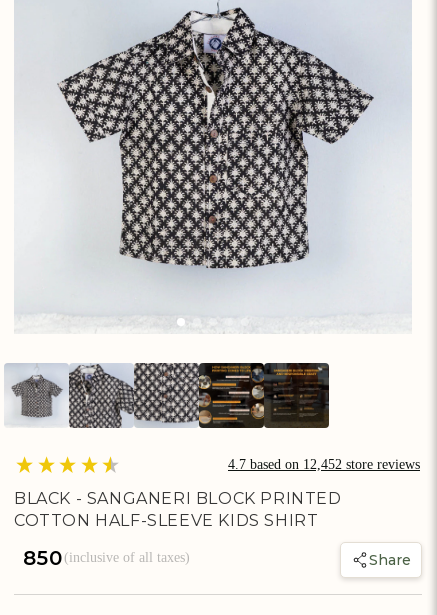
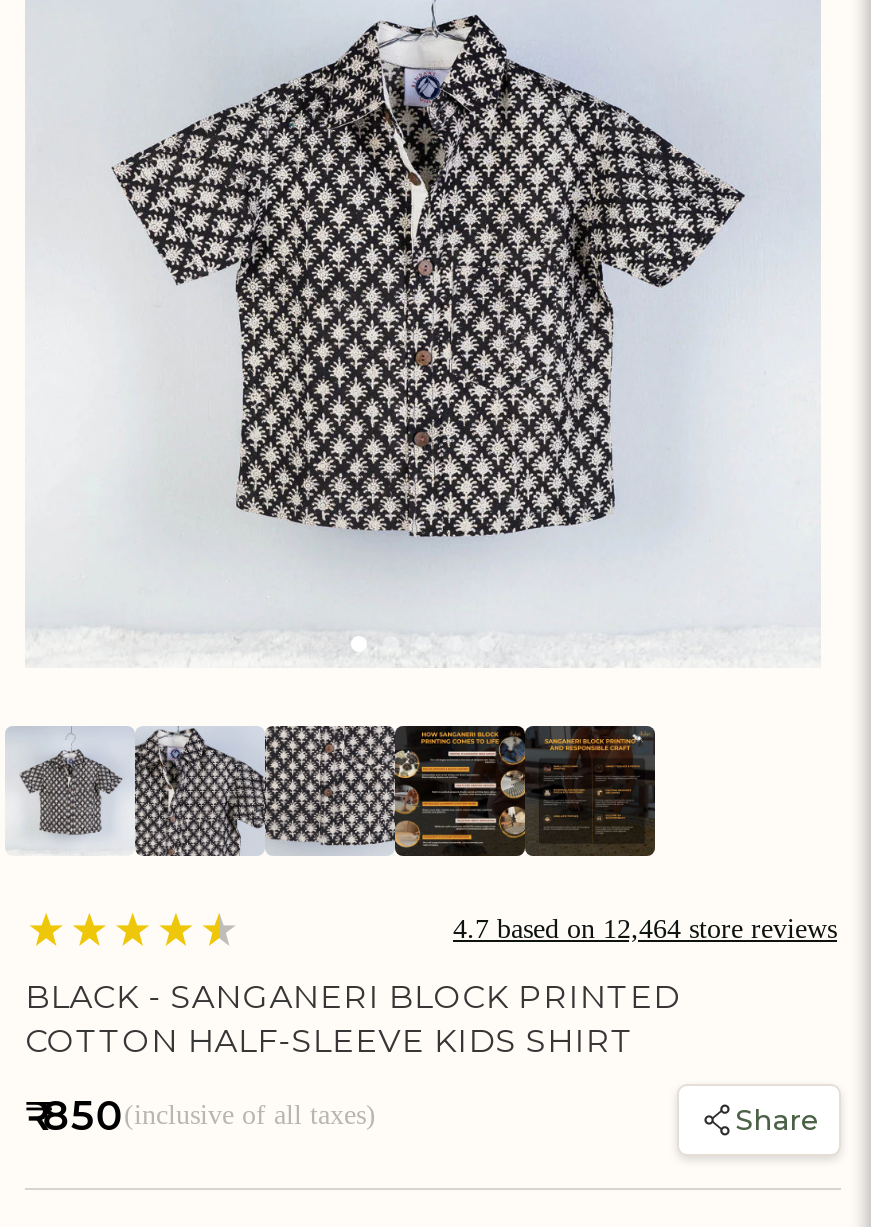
[228,457,420,472] 4.7 based on 12,452 store reviews -> [453,914,837,944] 4.7 based on 12,464 store reviews

